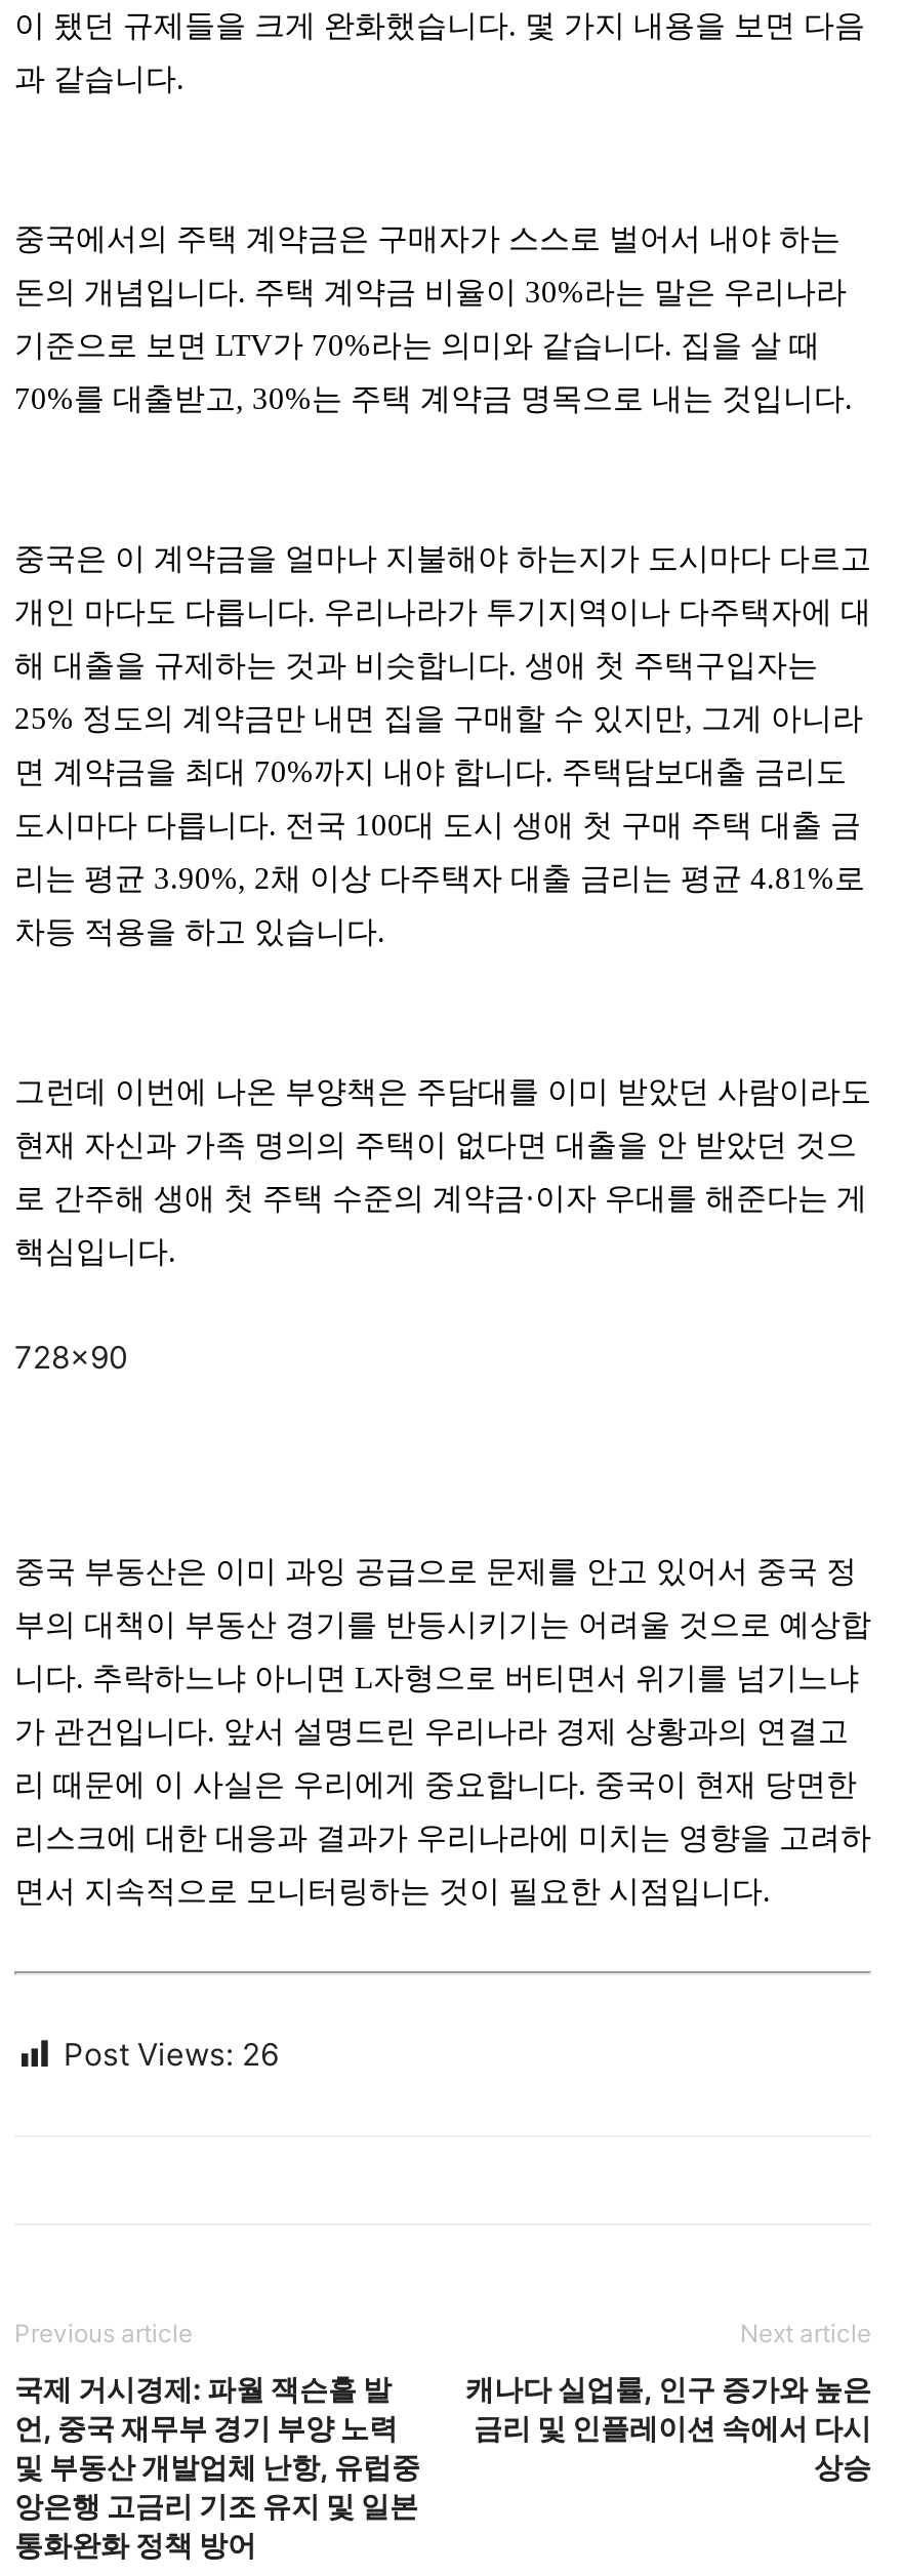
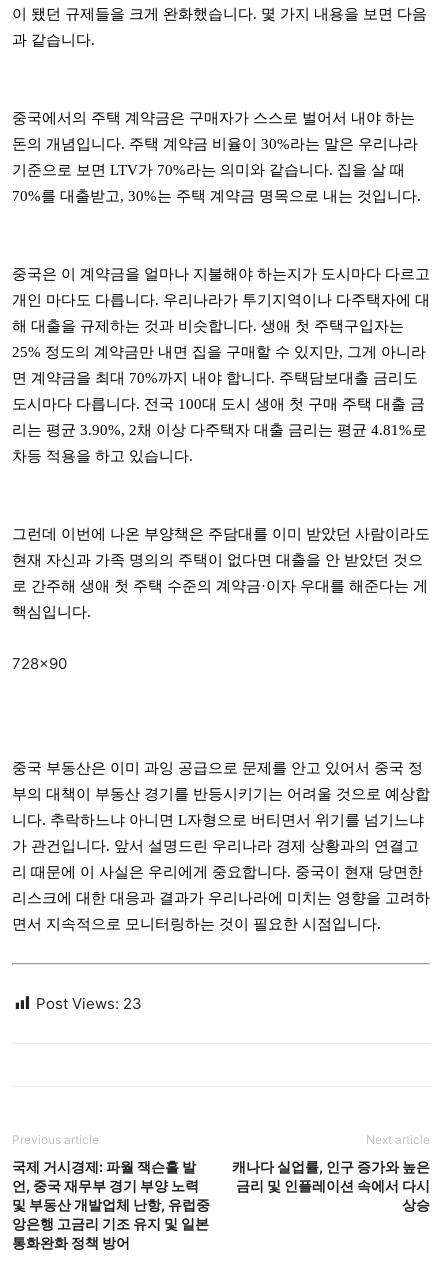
[64,2035,279,2074] Post Views: 26 -> [36,994,142,1013] Post Views: 23

